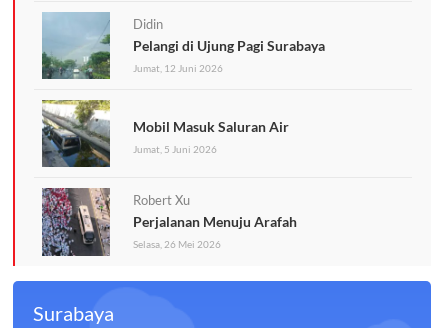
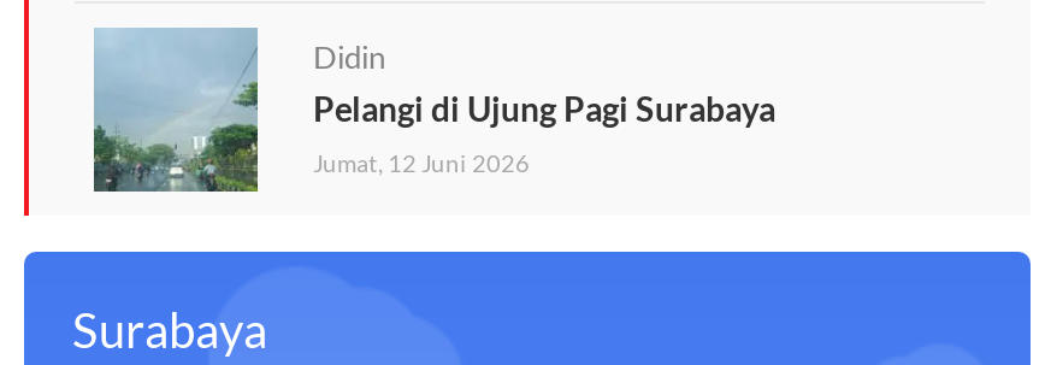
[41,99,297,250] [image] | Mobil Masuk Saluran Air | Jumat, 5 Juni 2026 | Robert Xu | Perjalanan Menuju Arafah | Selasa, 26 Mei 2026 -> none
[41,187,111,257] [image] -> none

